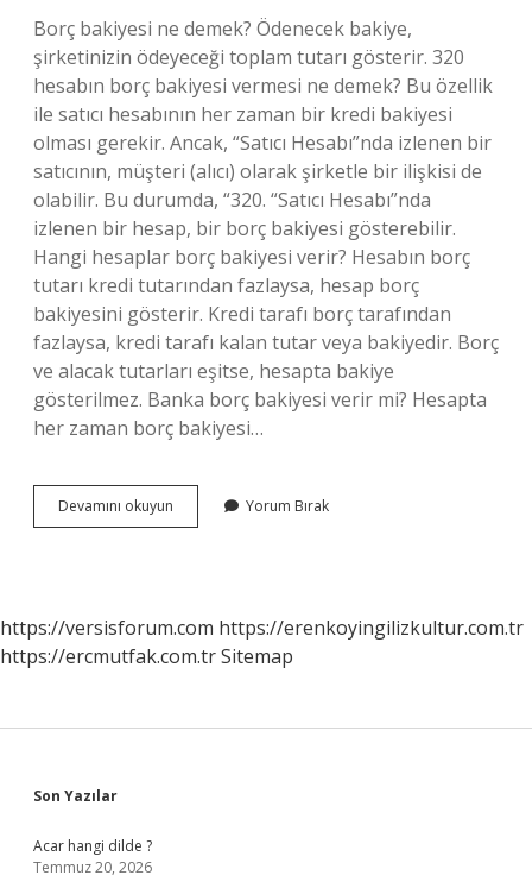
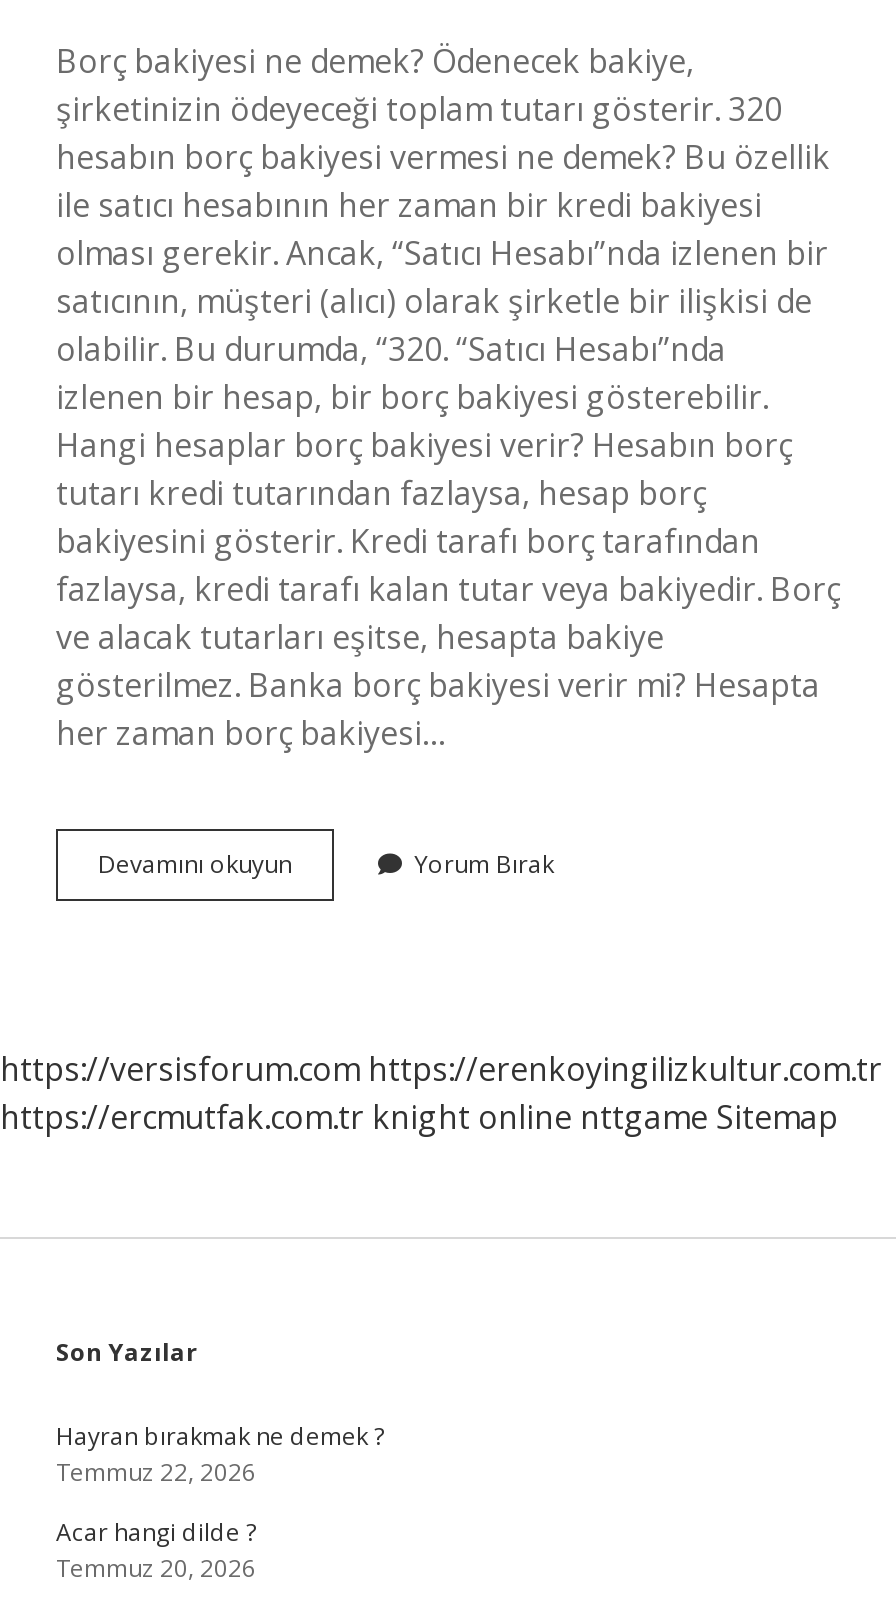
[0,643,293,669] https://ercmutfak.com.tr Sitemap -> [0,1095,838,1139] https://ercmutfak.com.tr knight online nttgame Sitemap
none -> [56,1419,384,1489] Hayran bırakmak ne demek ? | Temmuz 22, 2026

